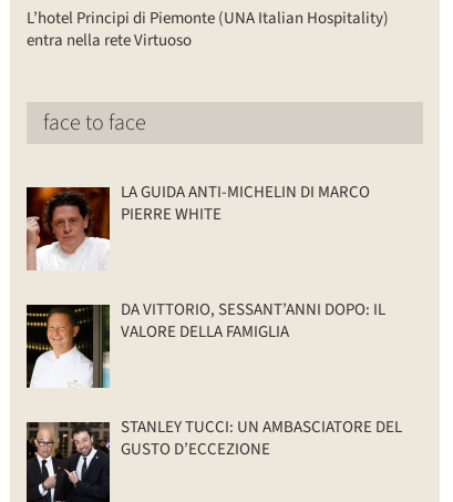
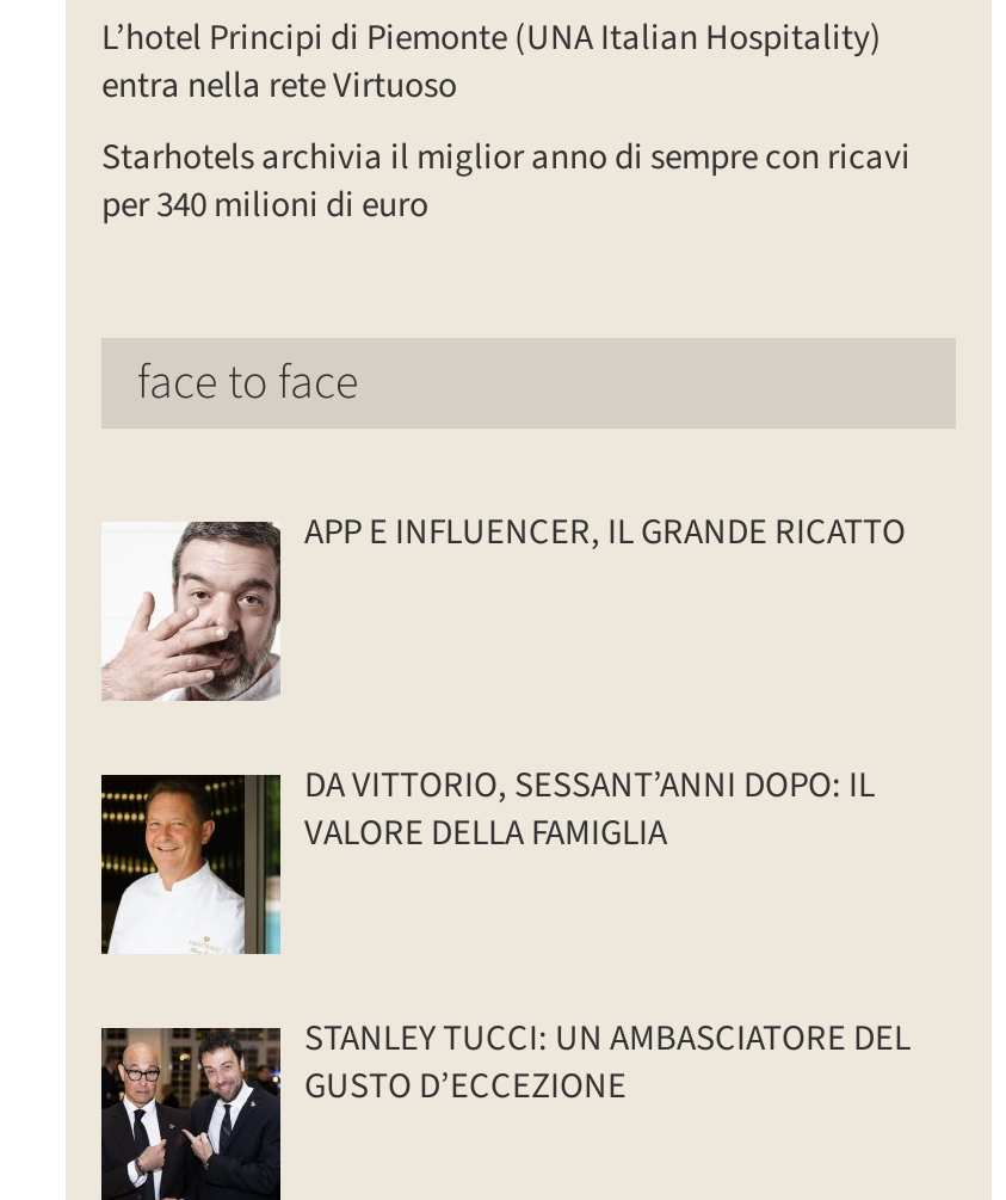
none -> [101,133,911,231] Starhotels archivia il miglior anno di sempre con ricavi | per 340 milioni di euro
[25,181,370,270] [image] | LA GUIDA ANTI-MICHELIN DI MARCO | PIERRE WHITE -> [101,508,906,703] [image] | APP E INFLUENCER, IL GRANDE RICATTO

